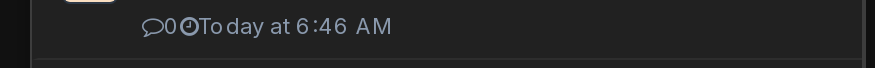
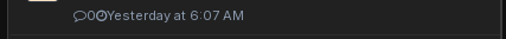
[198,12,392,40] Today at 6:46 AM -> [107,7,244,24] Yesterday at 6:07 AM

